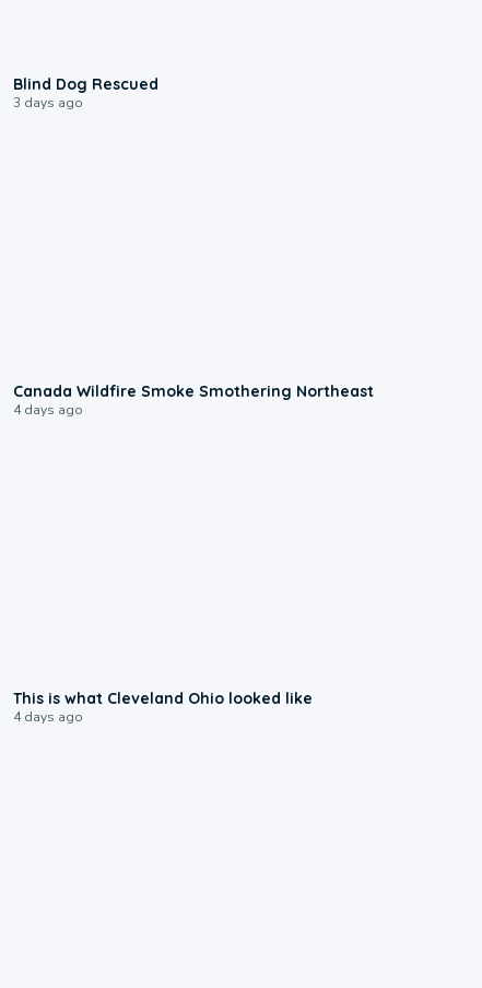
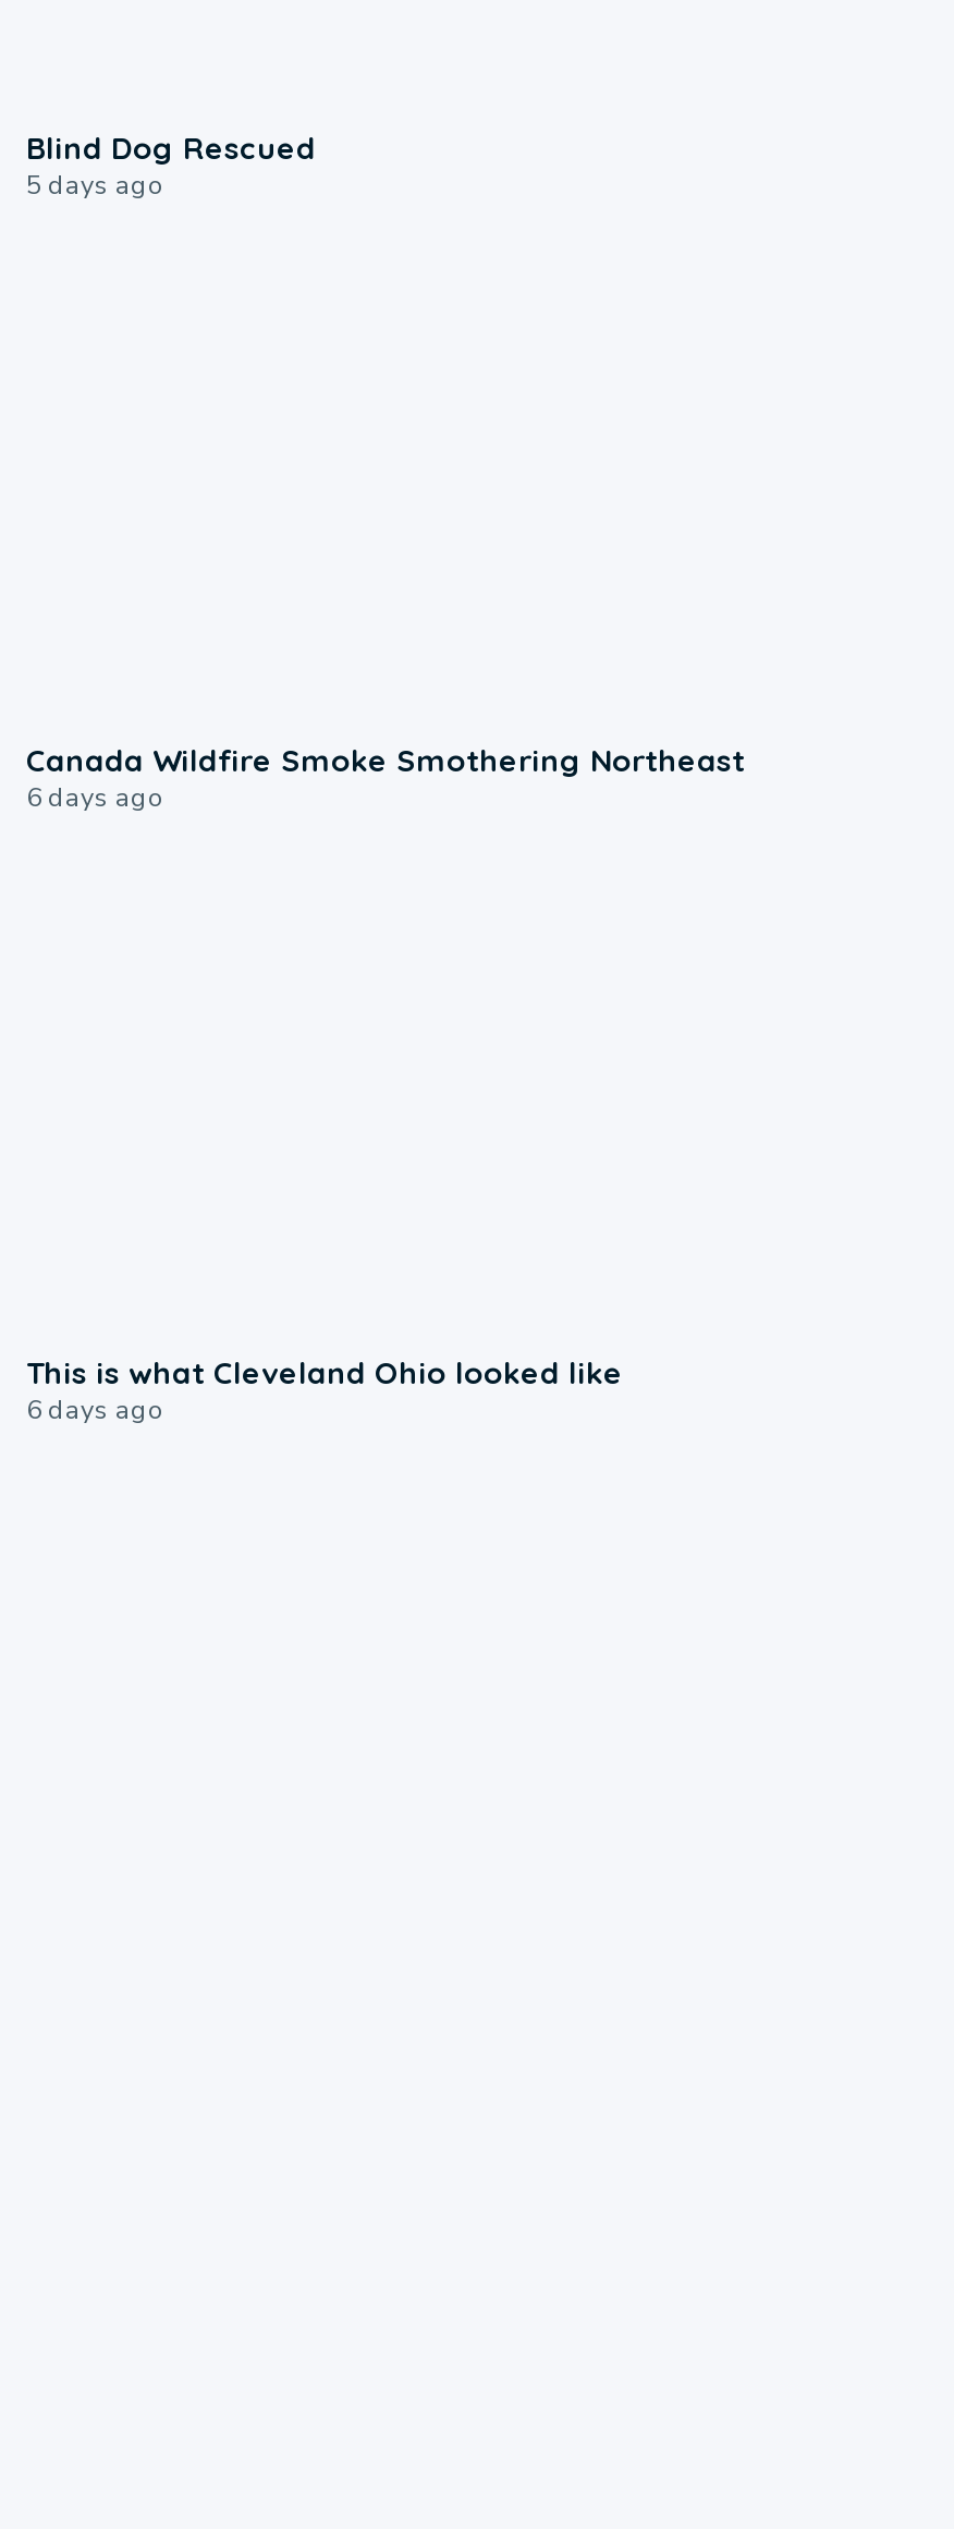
[14,94,84,112] 3 days ago -> [26,168,165,203] 5 days ago
[14,401,84,419] 4 days ago -> [26,781,165,815] 6 days ago
[14,708,84,726] 4 days ago -> [26,1393,165,1428] 6 days ago

